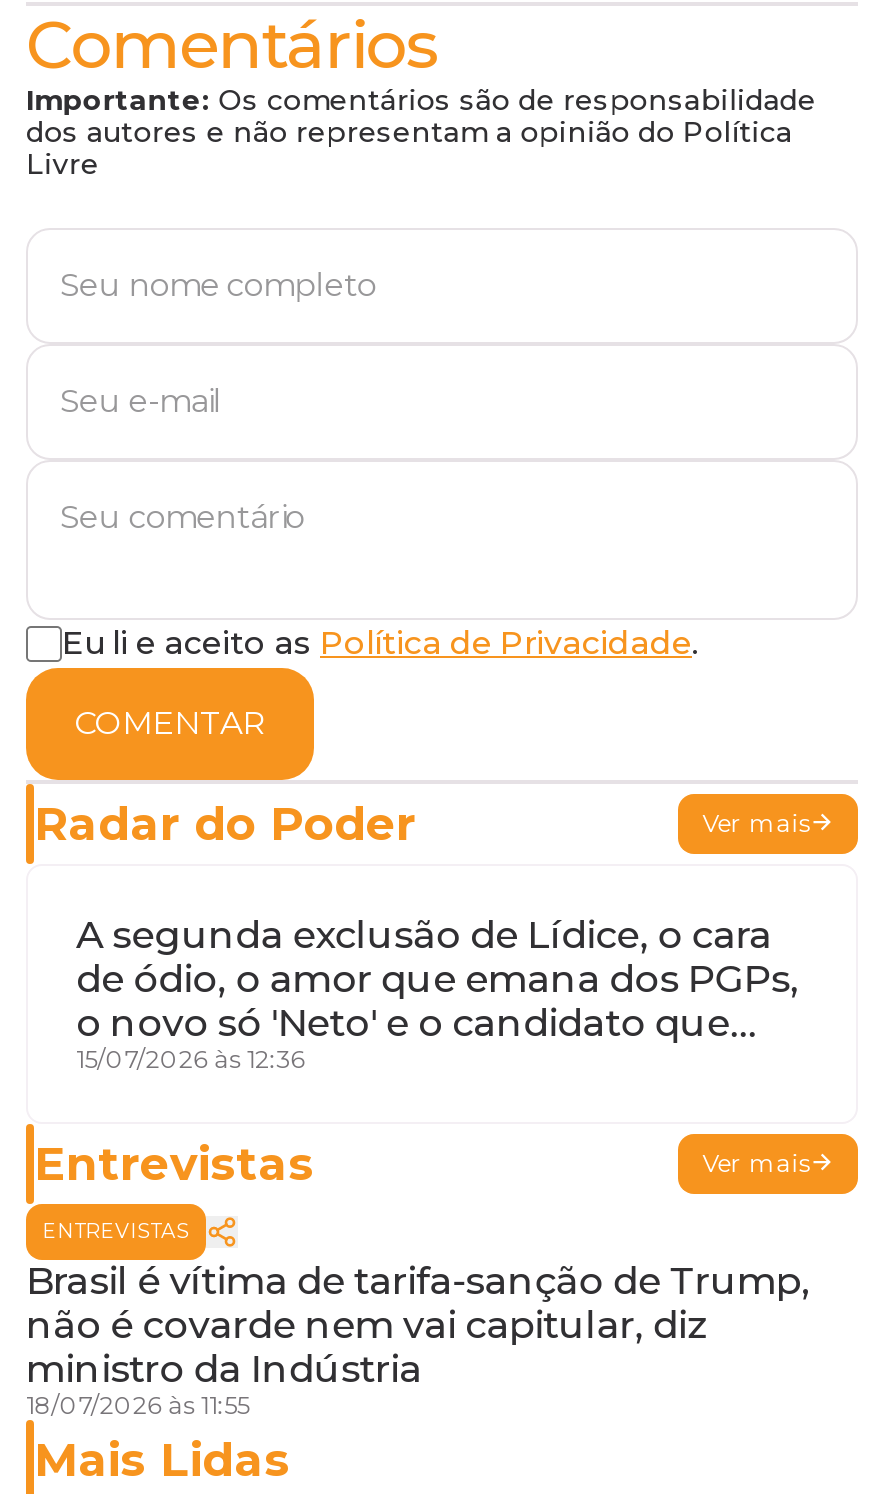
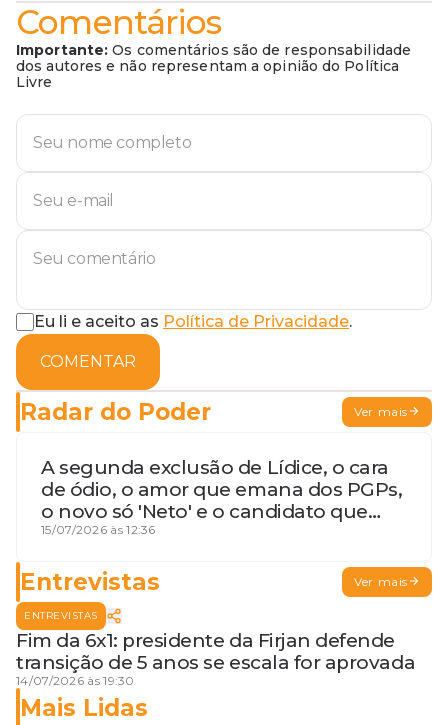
[26,1259,810,1421] Brasil é vítima de tarifa-sanção de Trump, | não é covarde nem vai capitular, diz | ministro da Indústria | 18/07/2026 às 11:55 -> [16,629,415,688] Fim da 6x1: presidente da Firjan defende | transição de 5 anos se escala for aprovada | 14/07/2026 às 19:30

